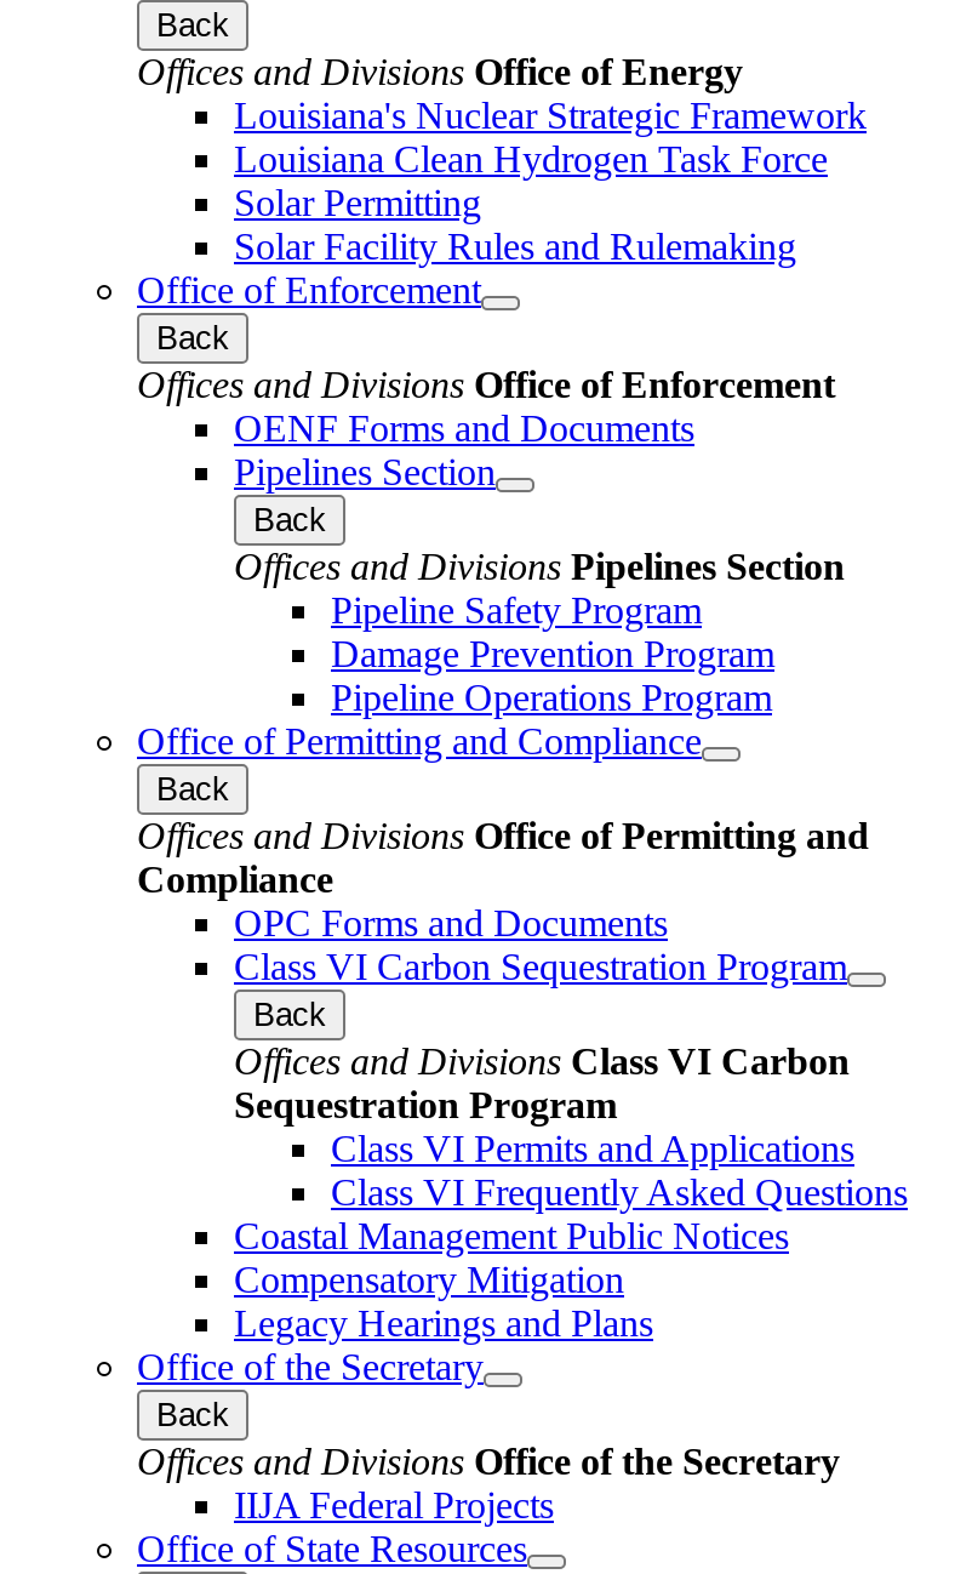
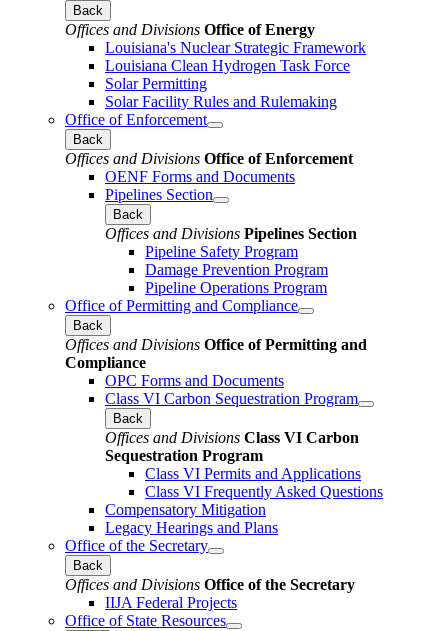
[234,1214,789,1255] Coastal Management Public Notices -> none

